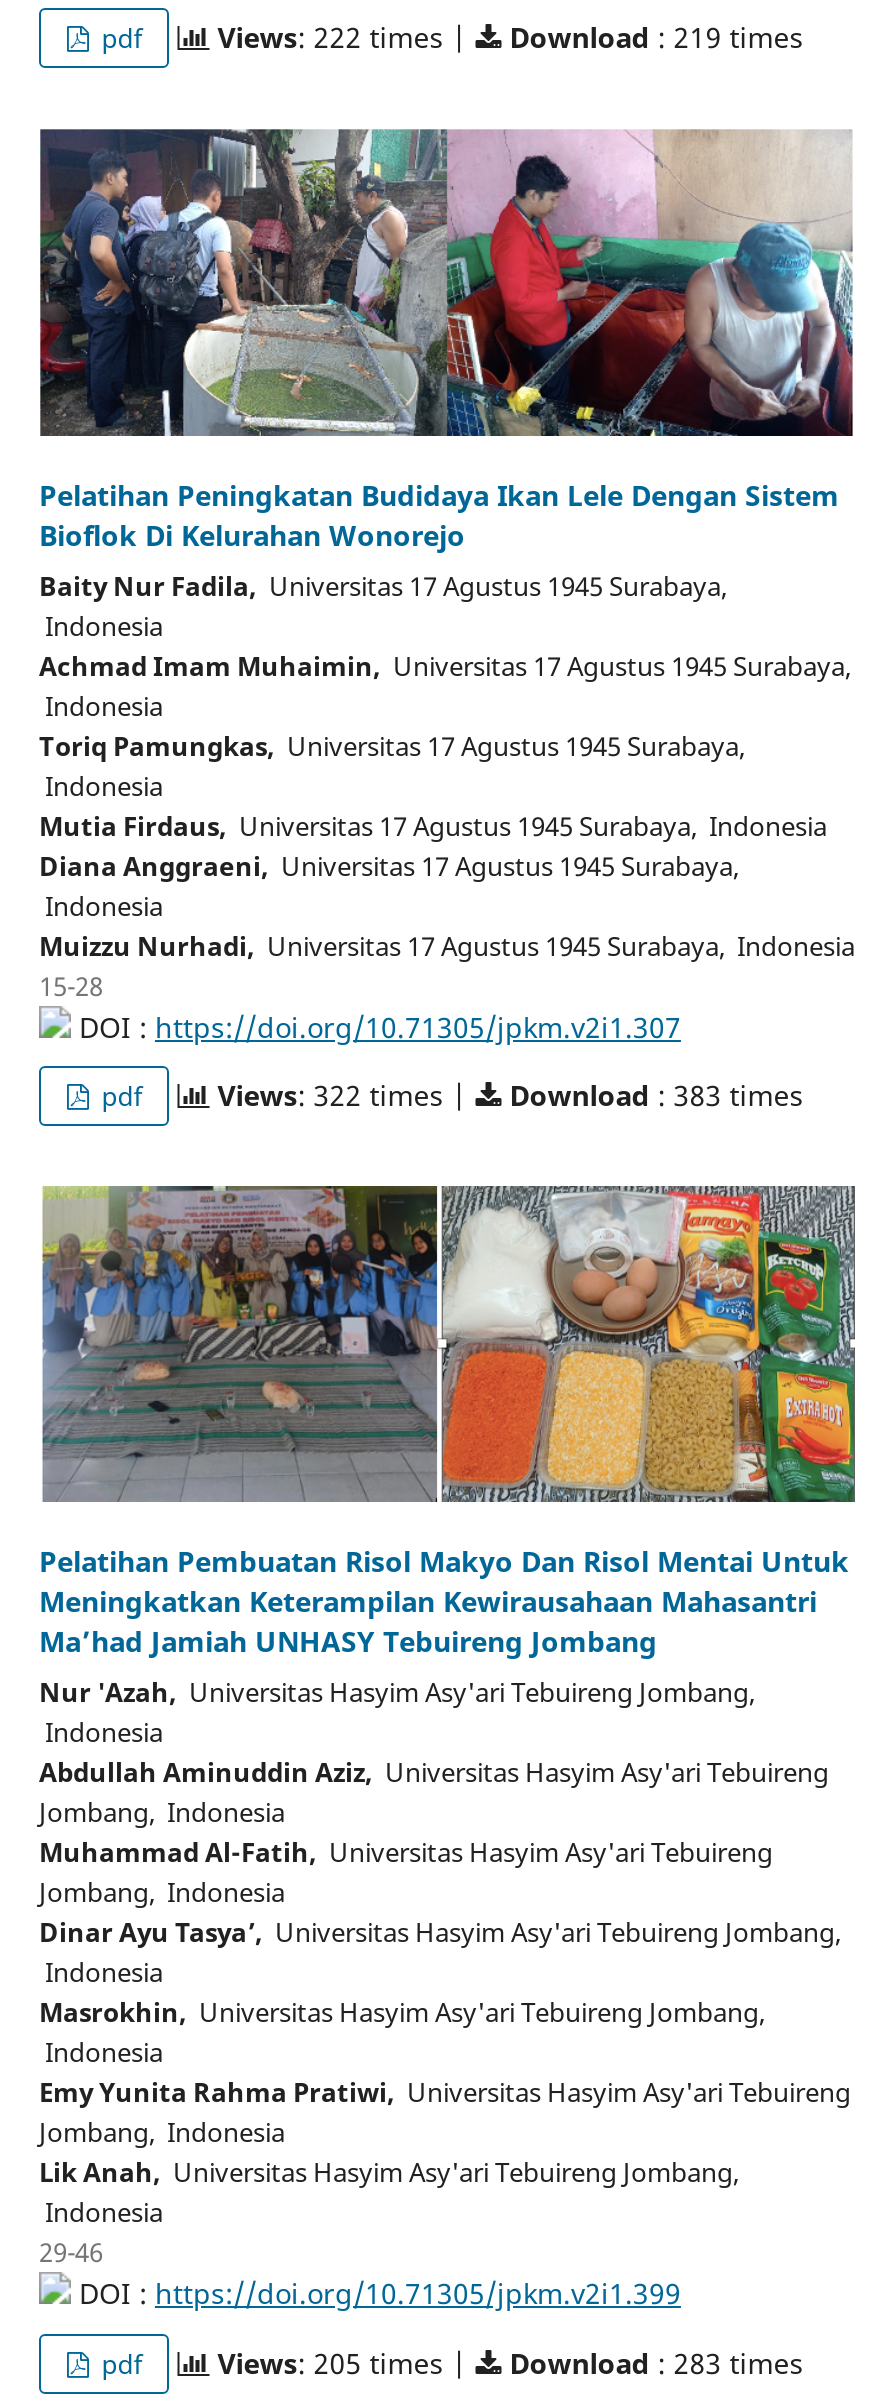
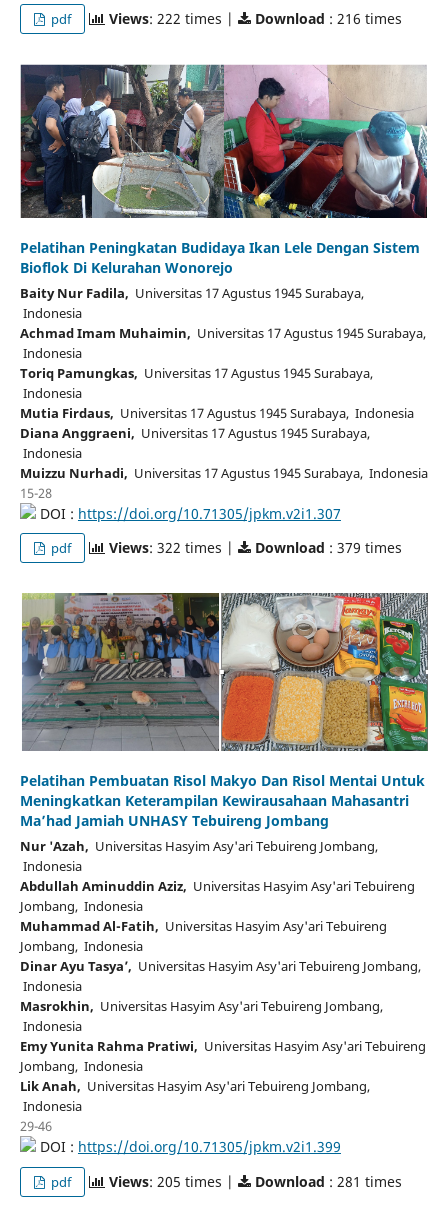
[509,18,803,56] Download: 219 times -> [255,9,402,28] Download: 216 times
[509,1077,803,1115] Download: 383 times -> [255,538,402,557] Download: 379 times
[509,2343,803,2381] Download: 283 times -> [255,1171,402,1190] Download: 281 times

